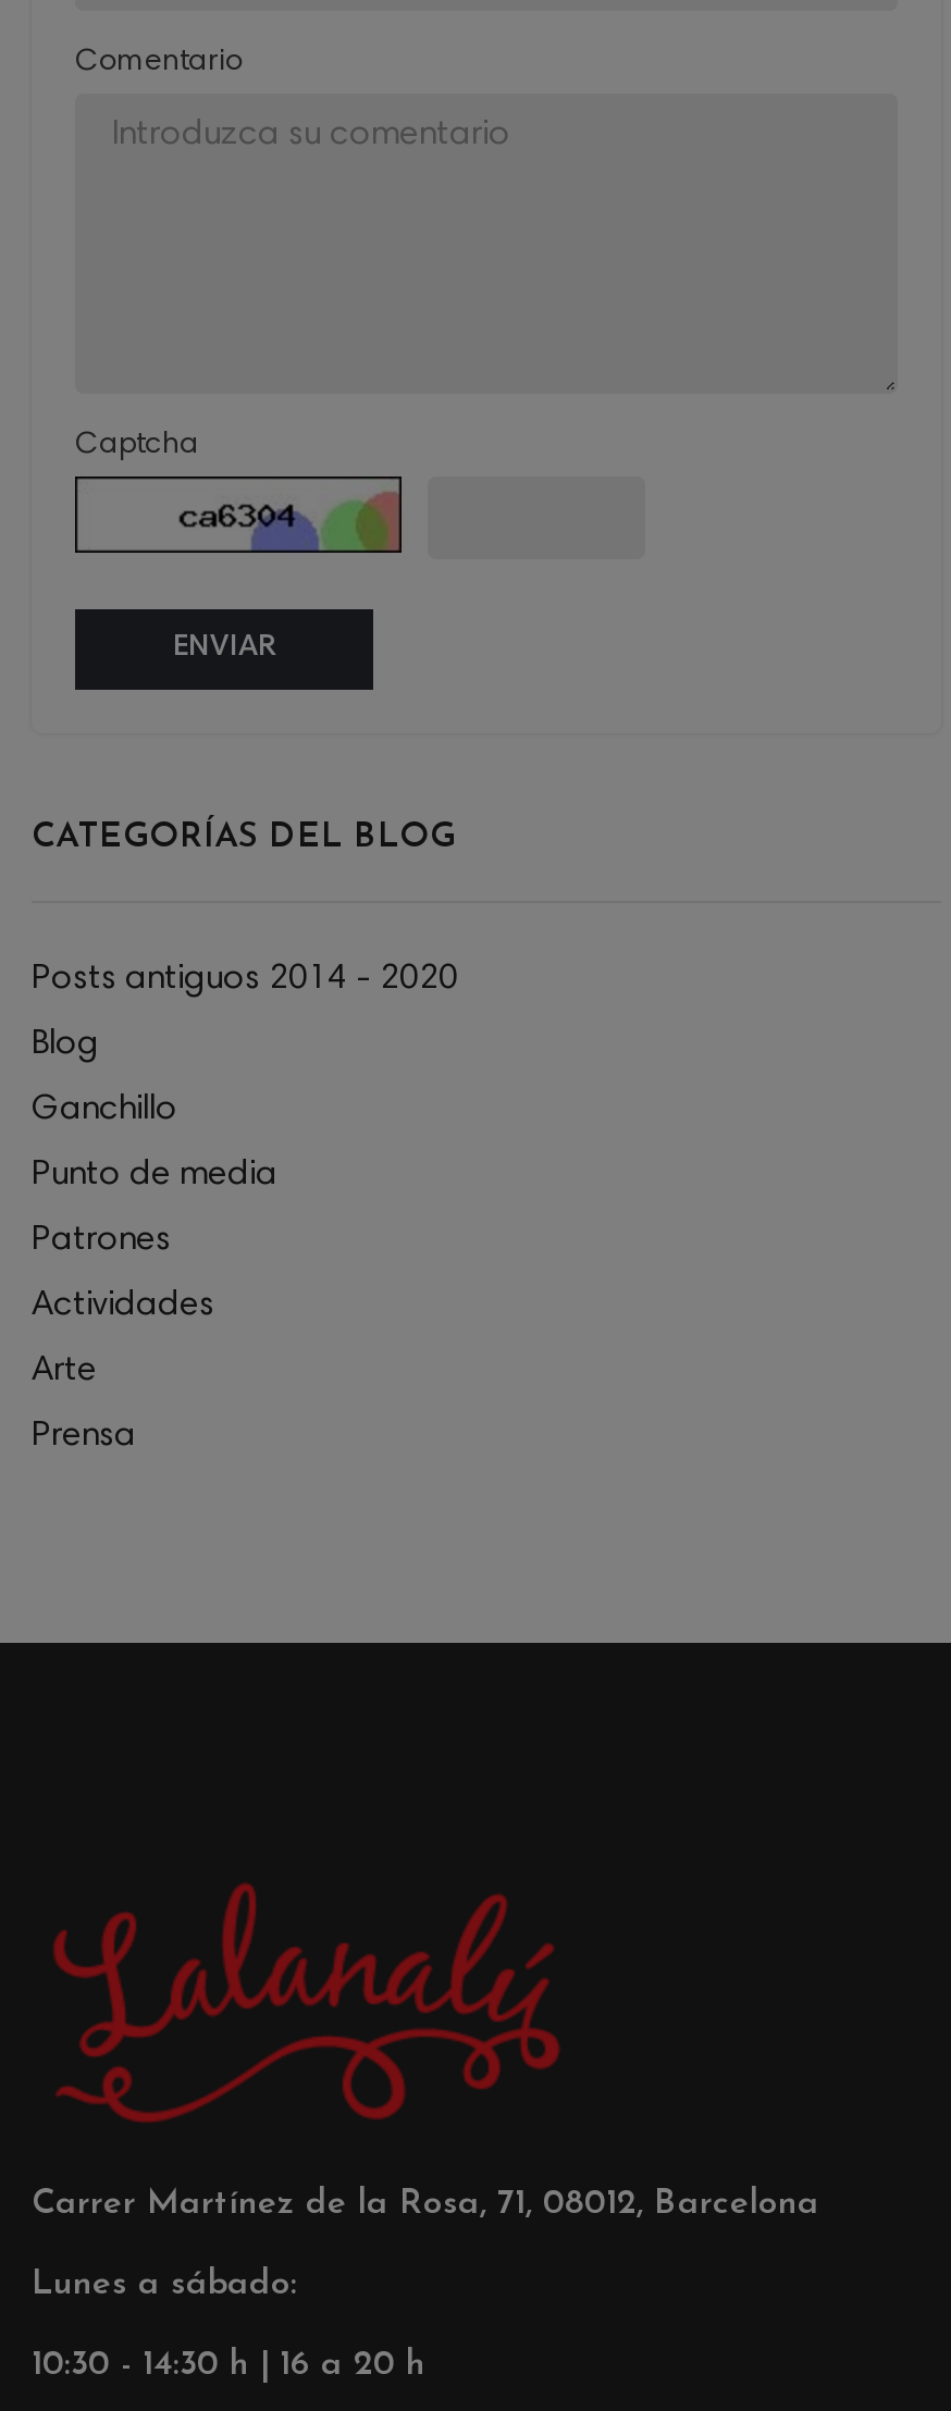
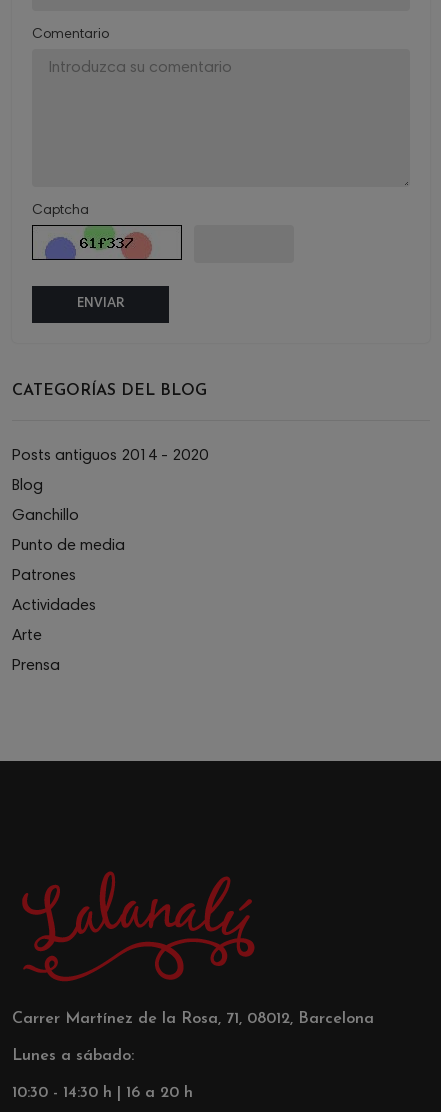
[103,477,399,553] [image] -> [44,225,181,260] [image]

